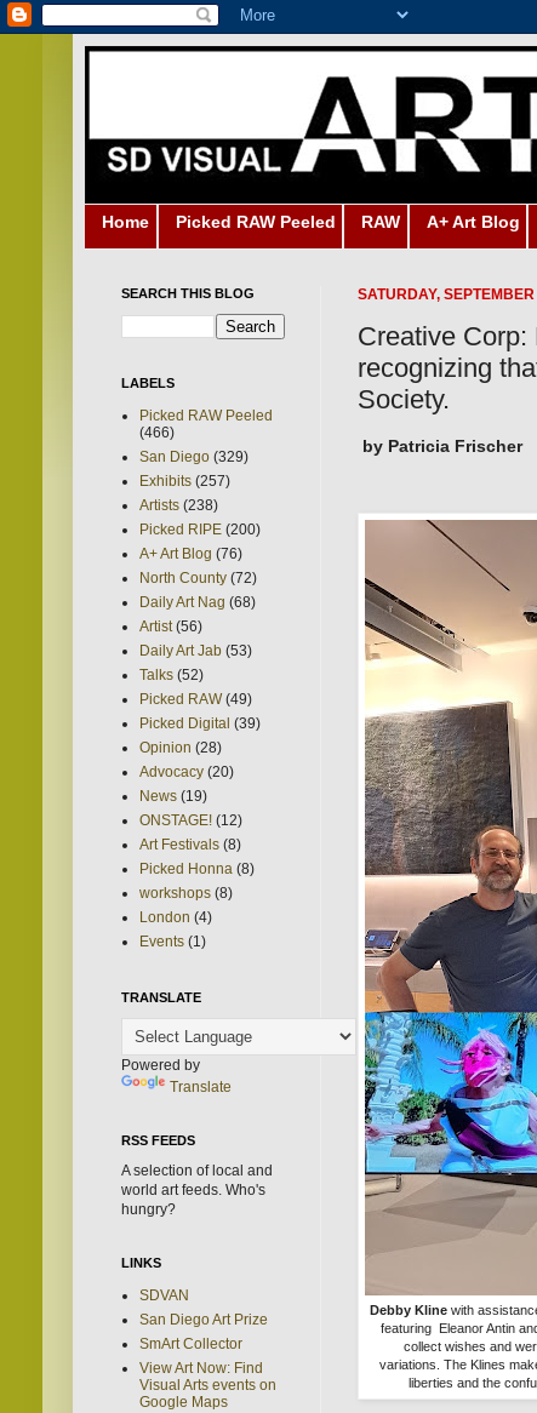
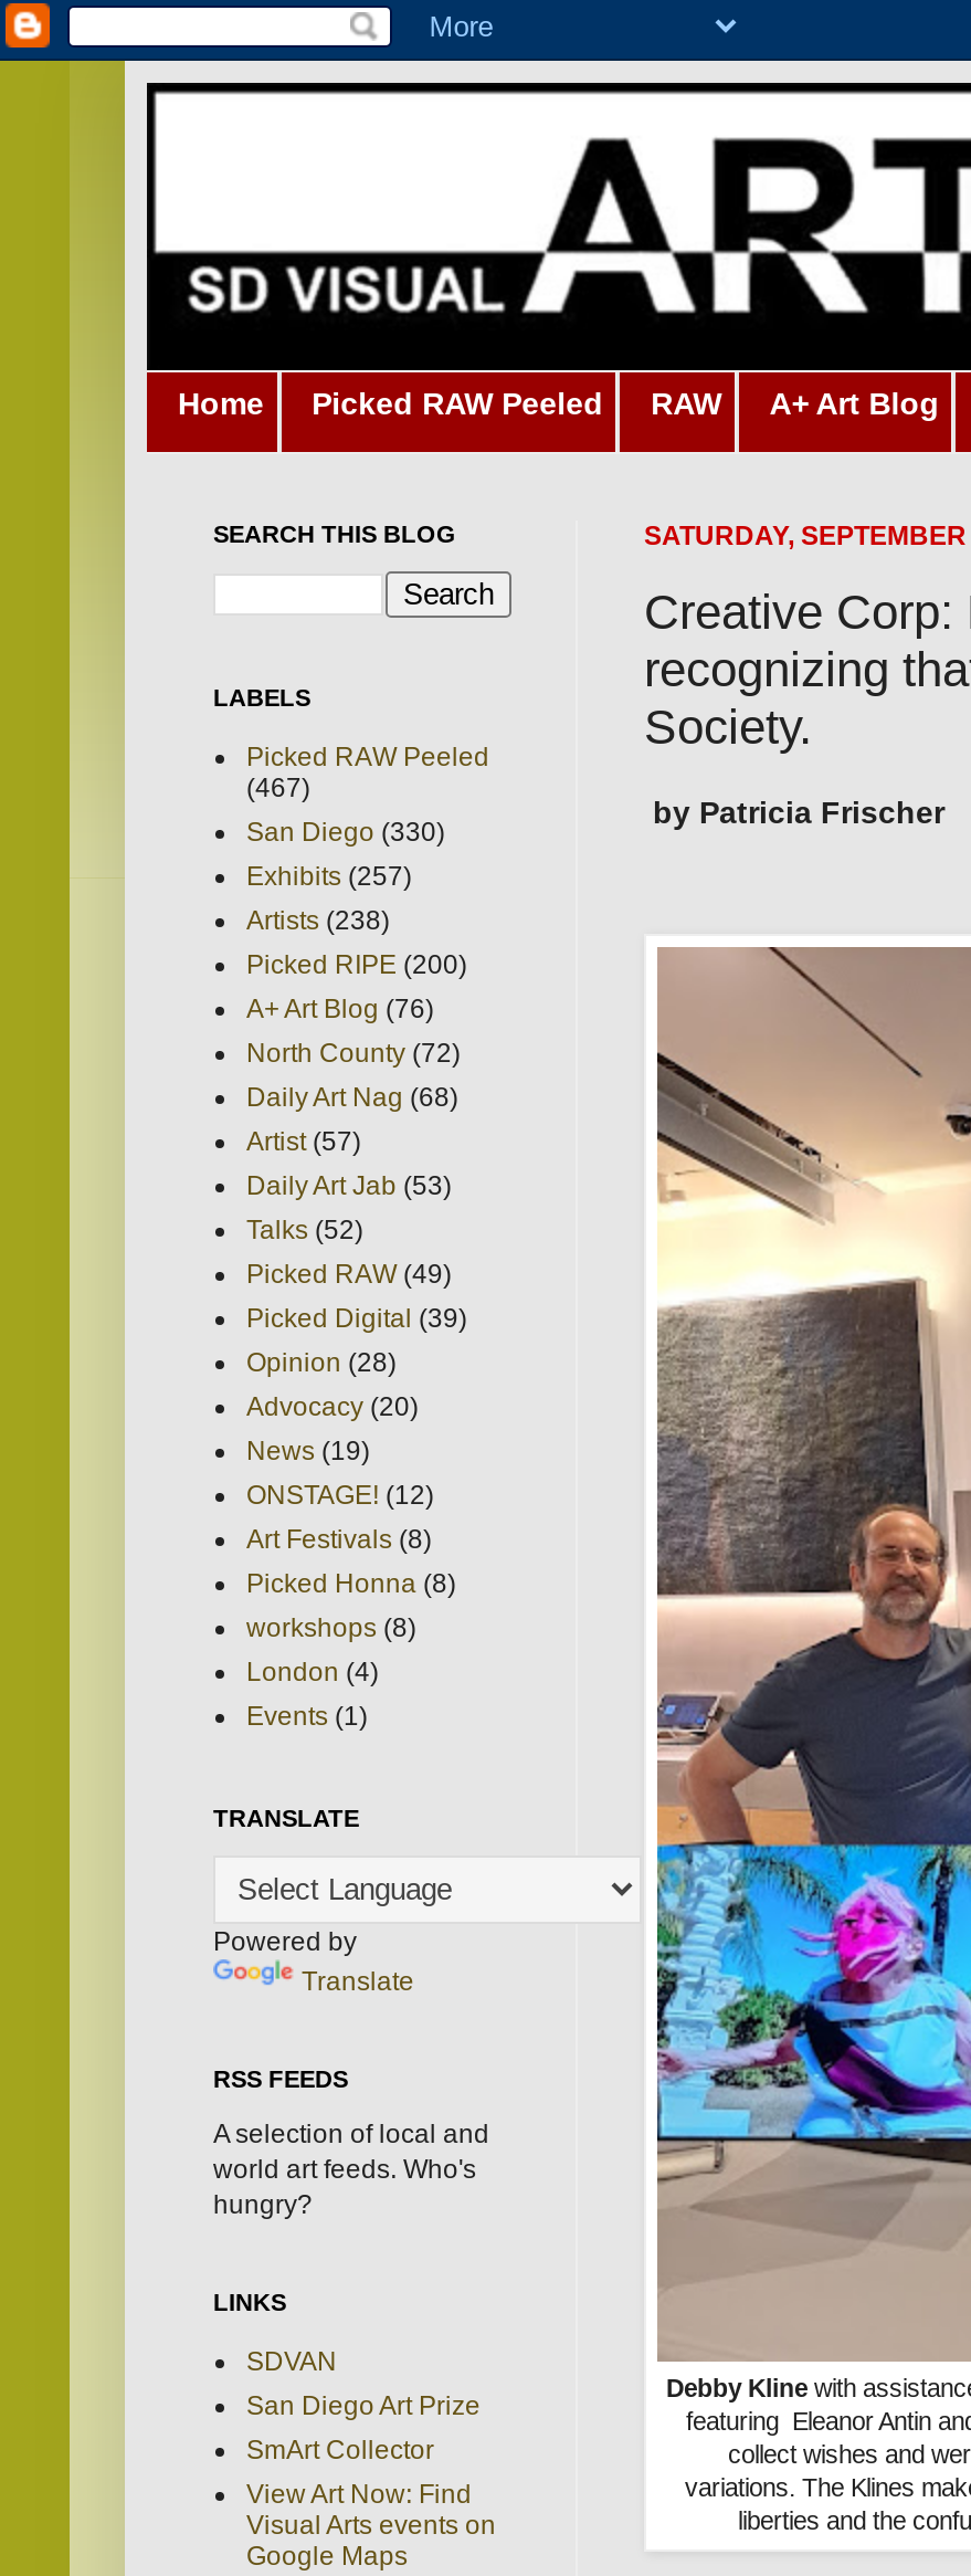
[139,424,175,441] (466) -> [246,772,310,803] (467)
[139,448,248,465] San Diego (329) -> [246,816,445,847] San Diego (330)
[139,618,202,635] Artist (56) -> [246,1125,361,1156] Artist (57)

